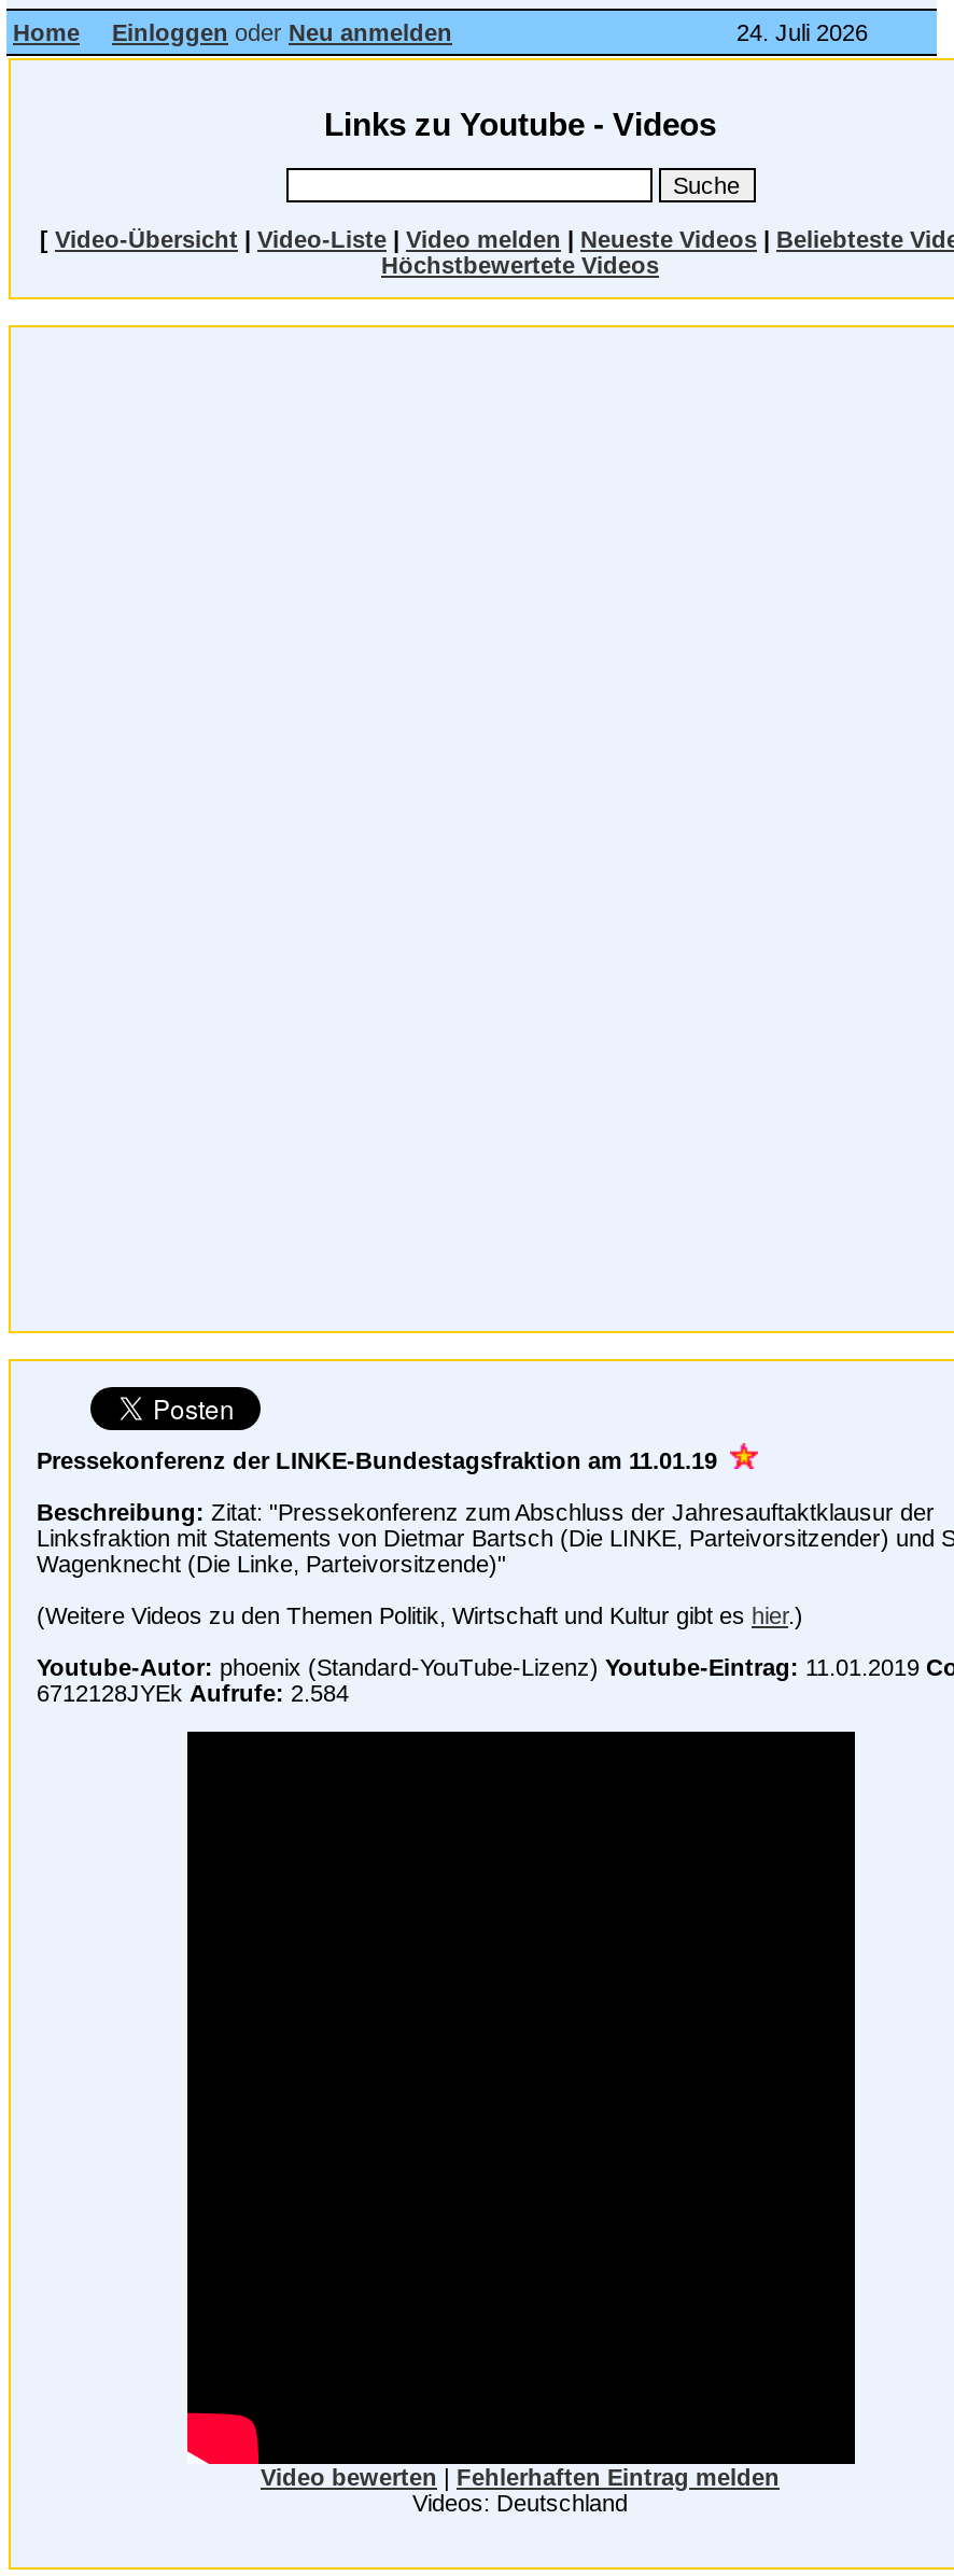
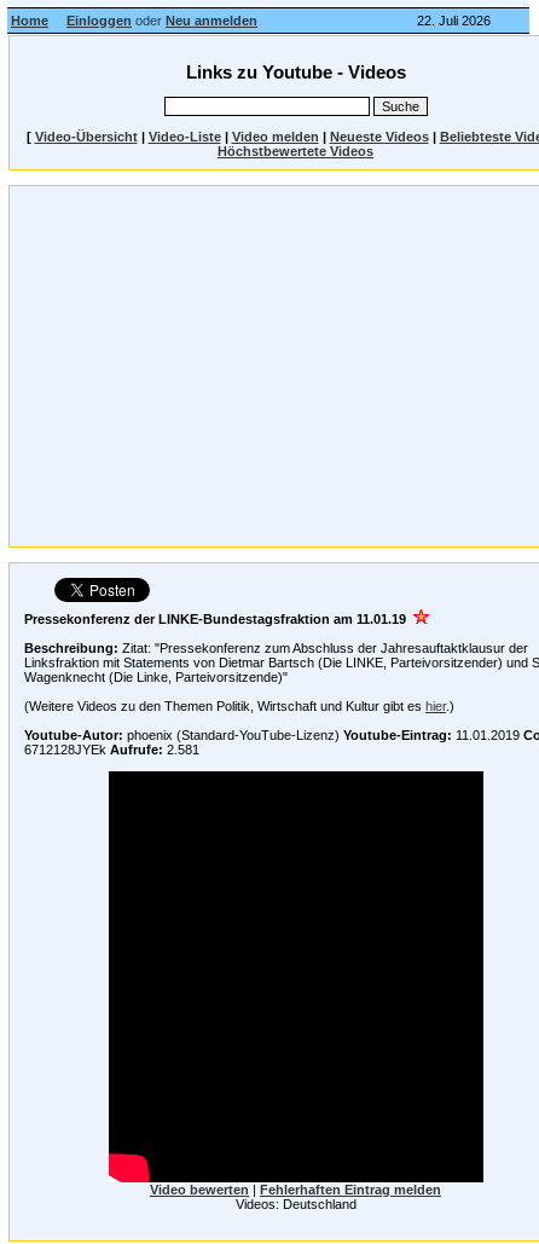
[736,19,868,45] 24. Juli 2026 -> [417,13,491,28] 22. Juli 2026
[37,1680,349,1706] 6712128JYEk Aufrufe: 2.584 -> [24,742,199,757] 6712128JYEk Aufrufe: 2.581

